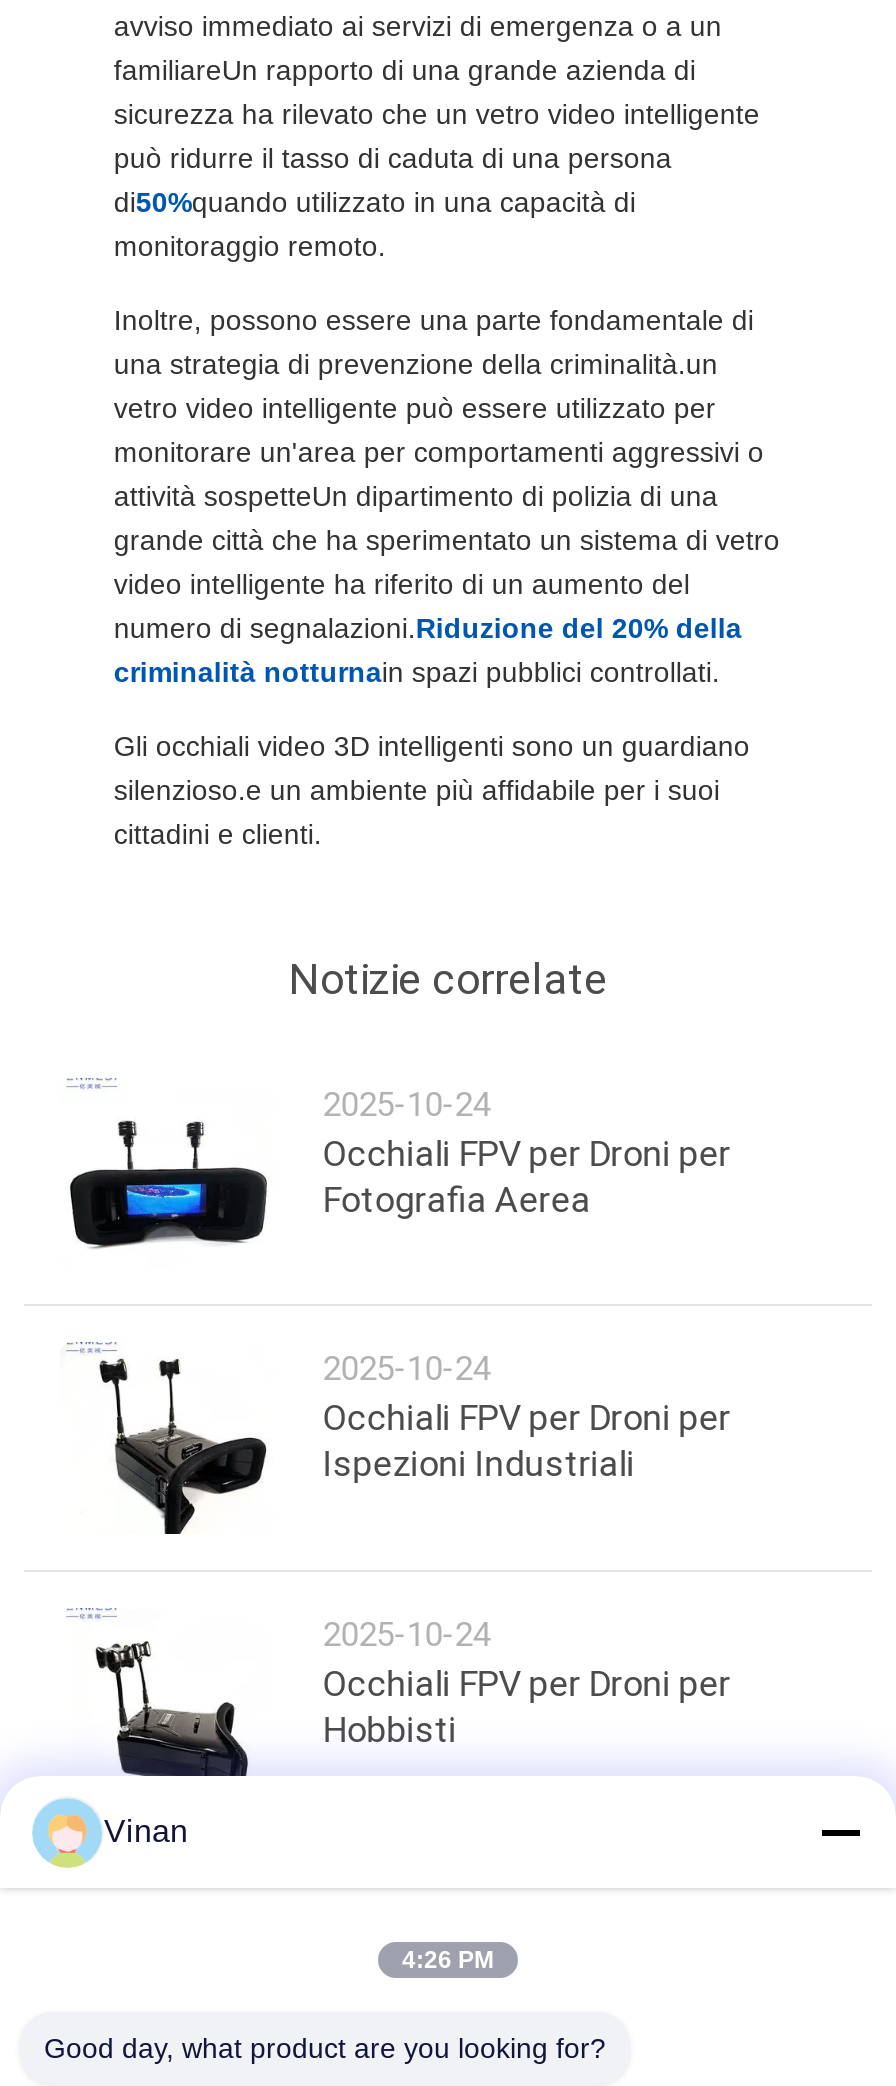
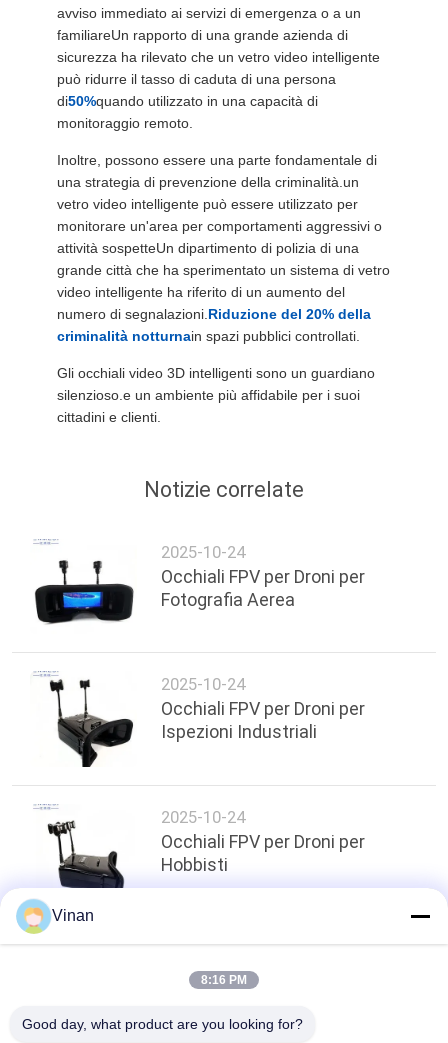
[402,1946,494,1974] 4:26 PM -> [201,973,247,987] 8:16 PM

